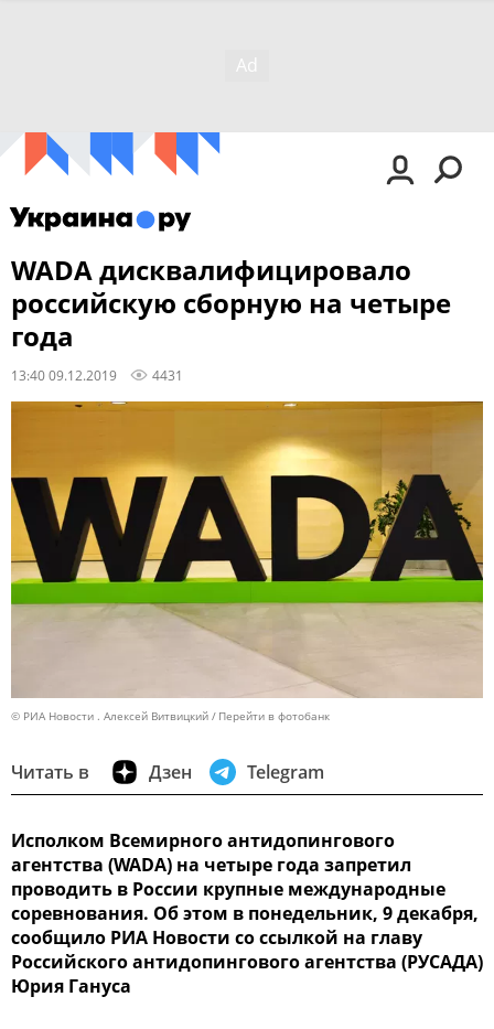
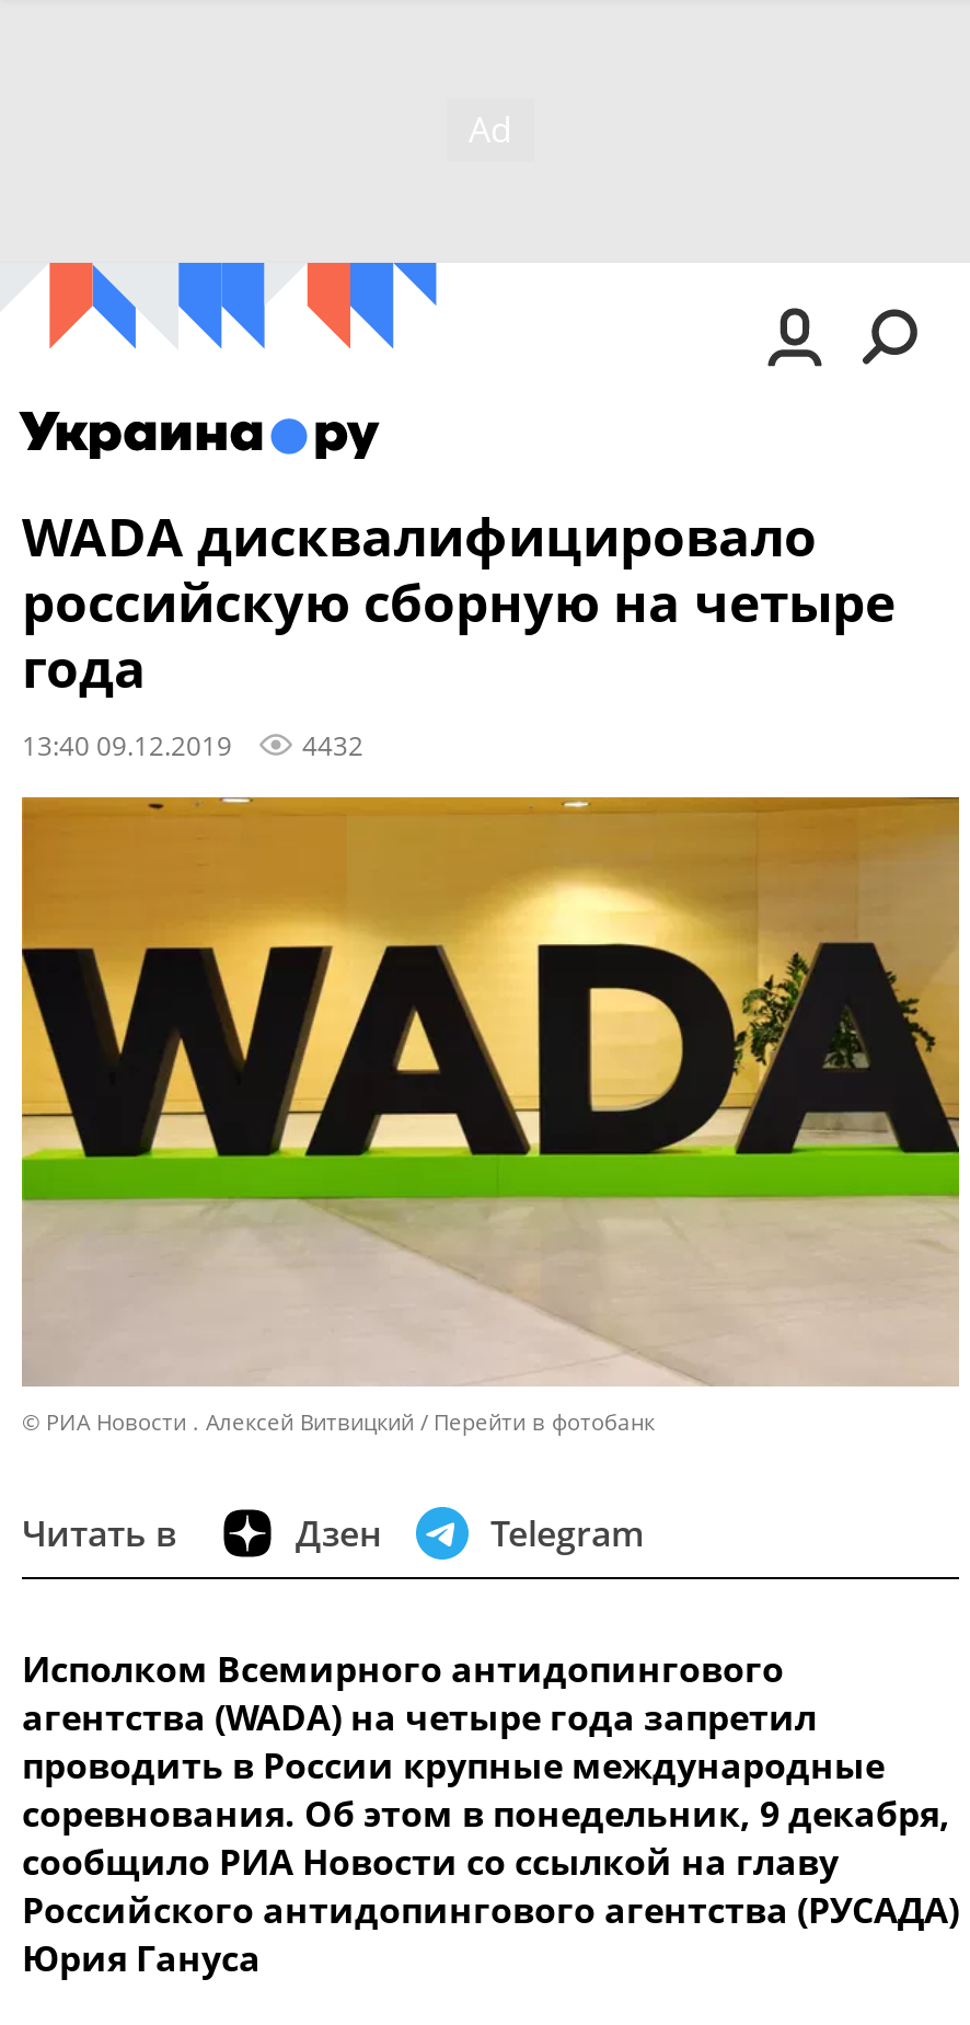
[11,366,183,384] 13:40 09.12.2019 4431 -> [22,727,363,762] 13:40 09.12.2019 4432

